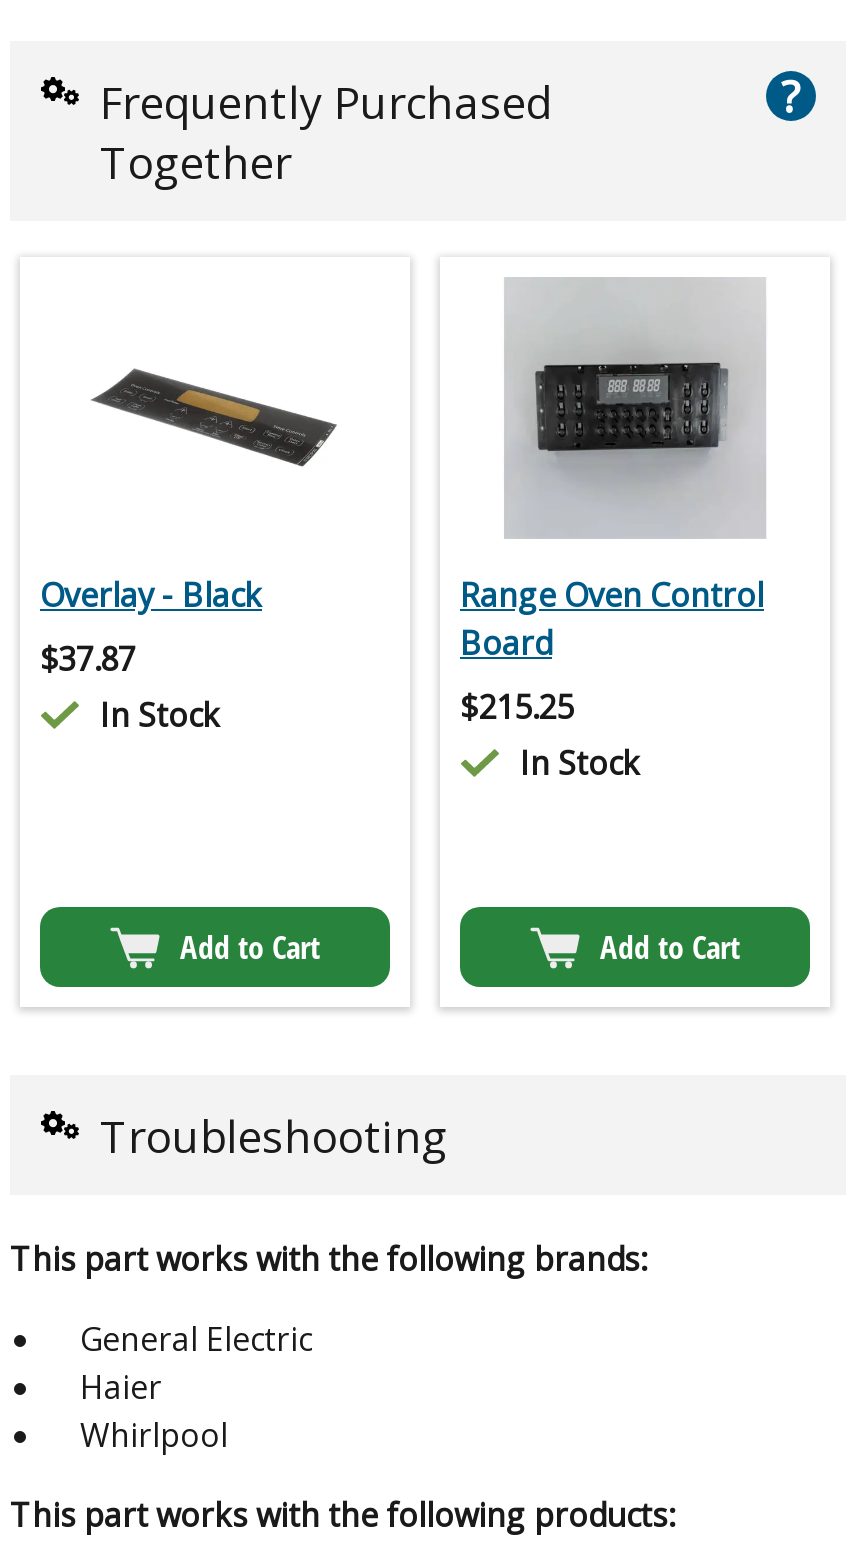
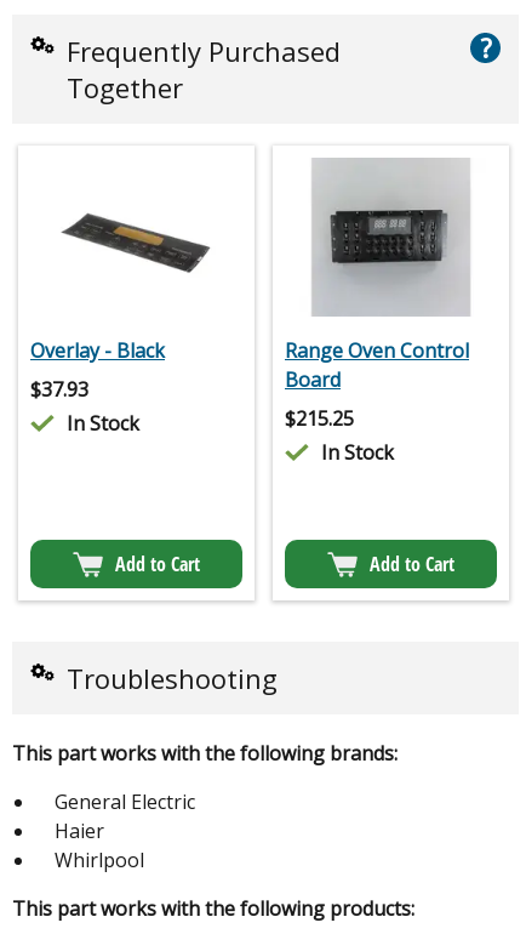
[40,637,136,681] $37.87 -> [30,376,88,403] $37.93

